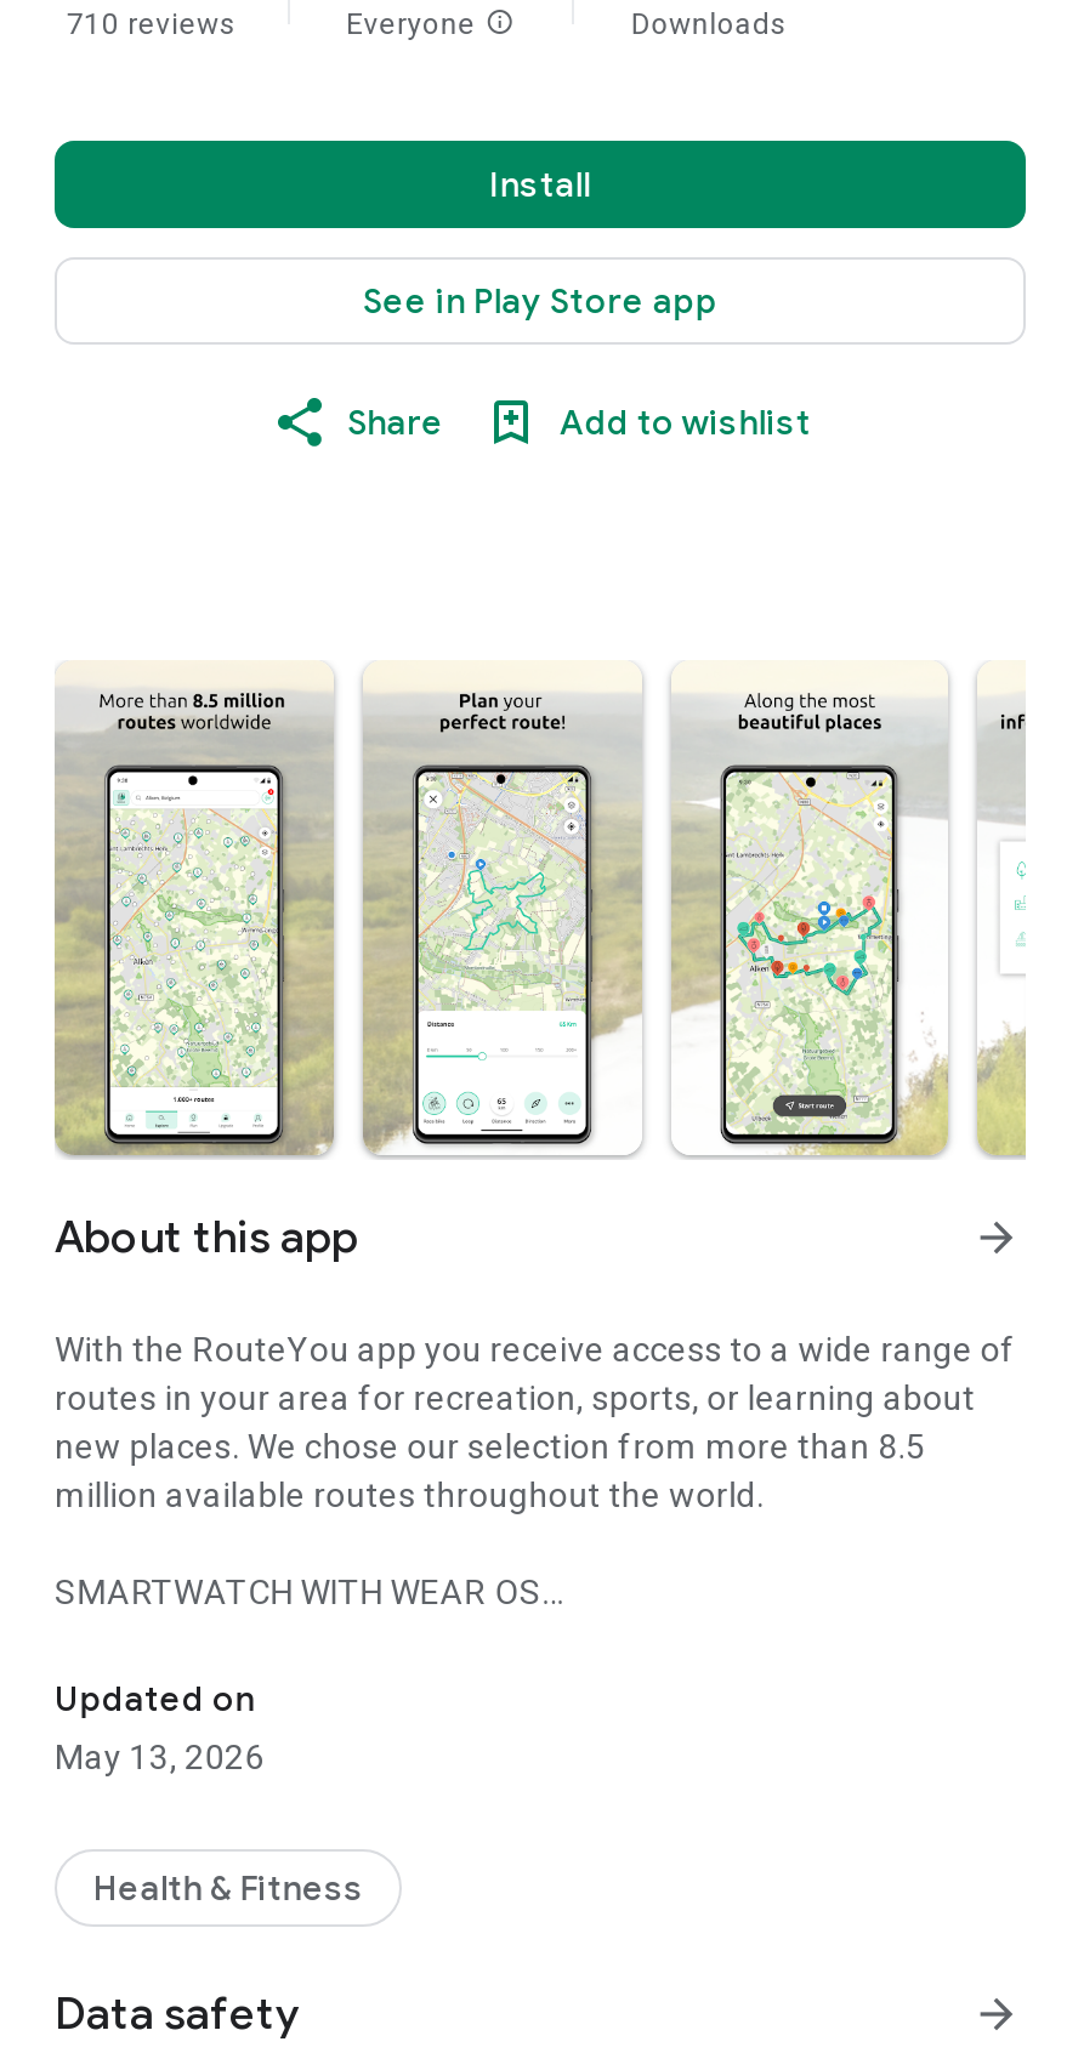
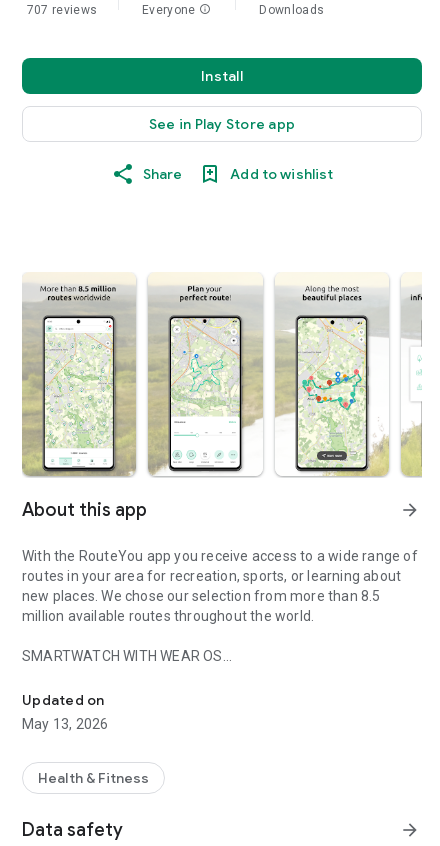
[66,7,237,41] 710 reviews -> [27,3,97,17] 707 reviews

